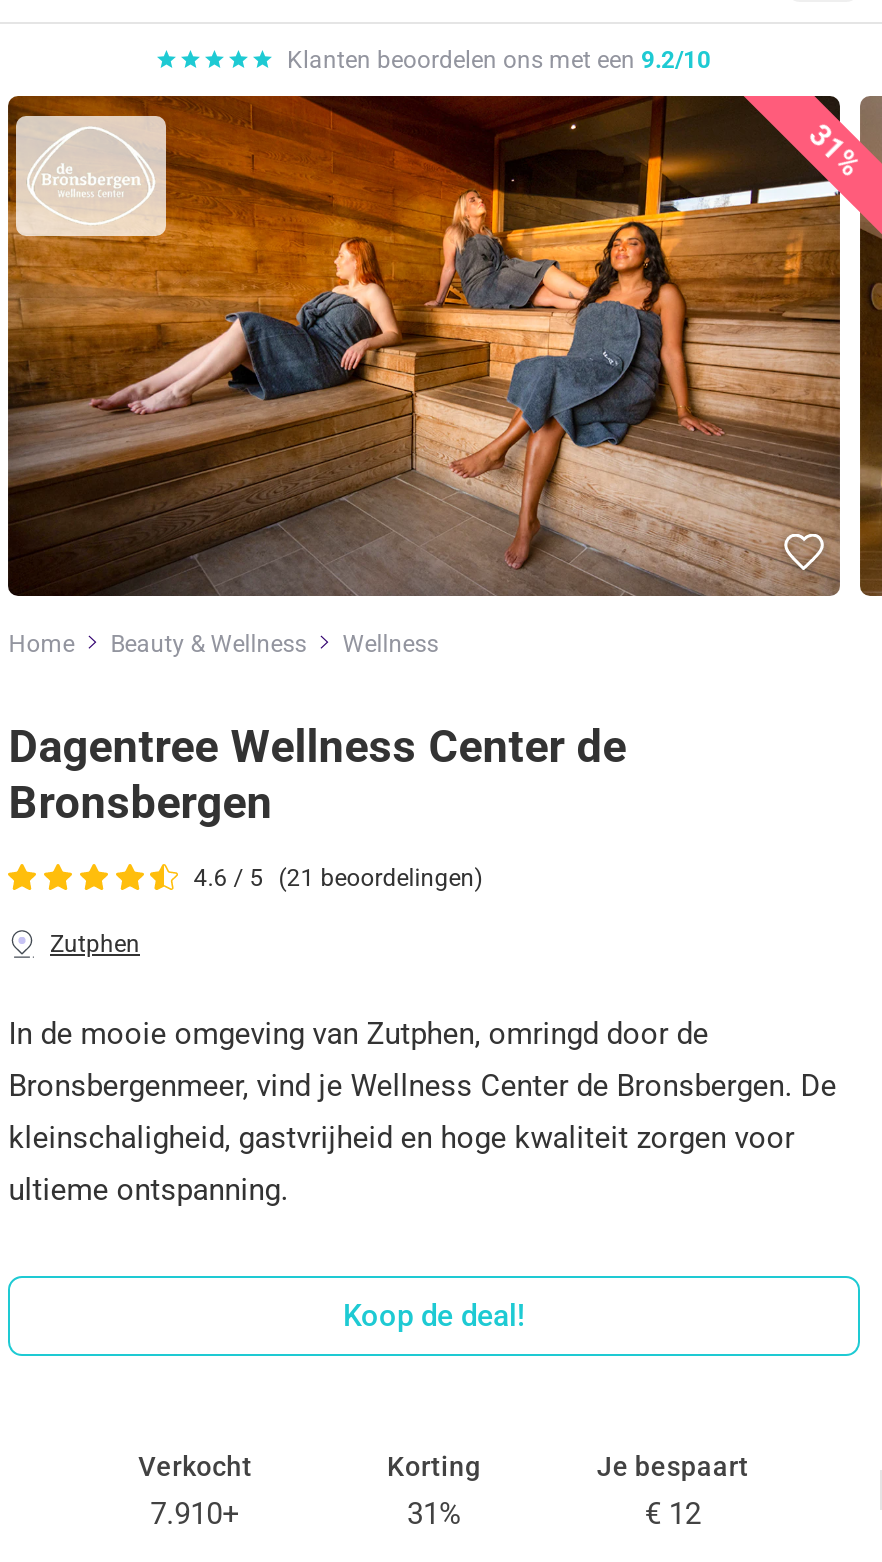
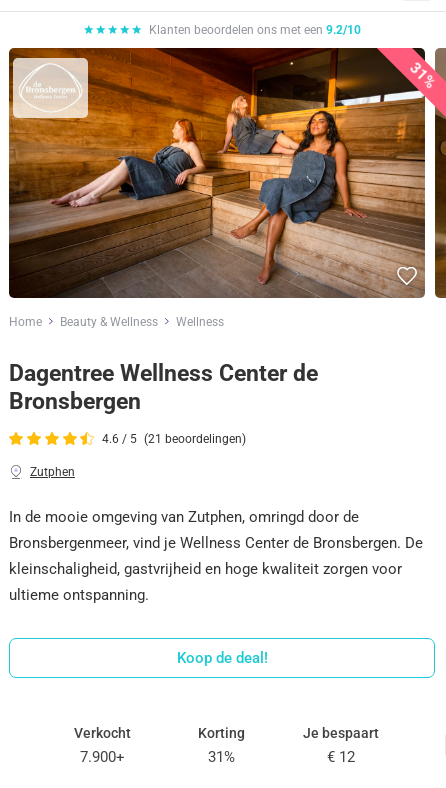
[150,1496,240,1532] 7.910+ -> [80,748,125,766] 7.900+

